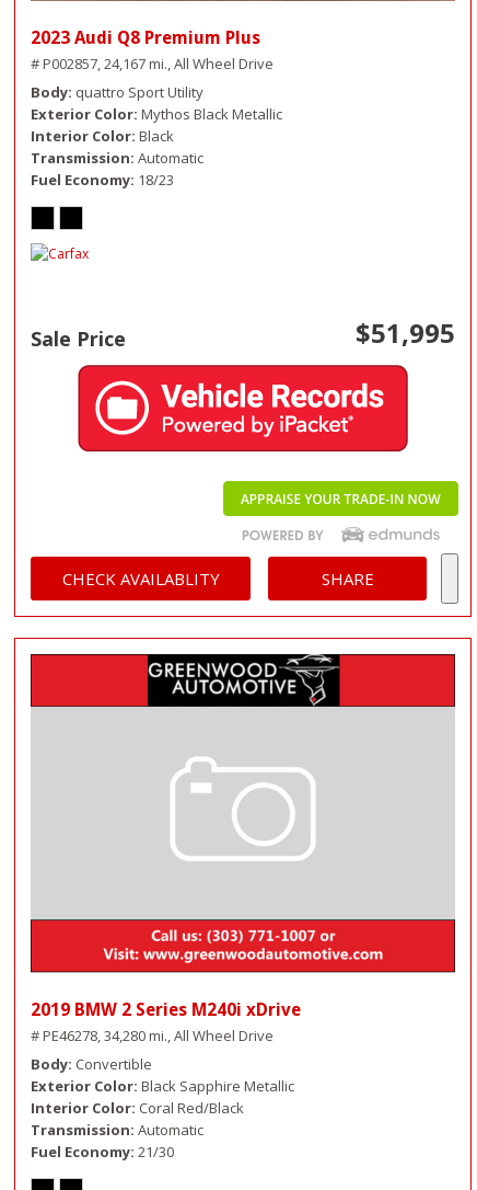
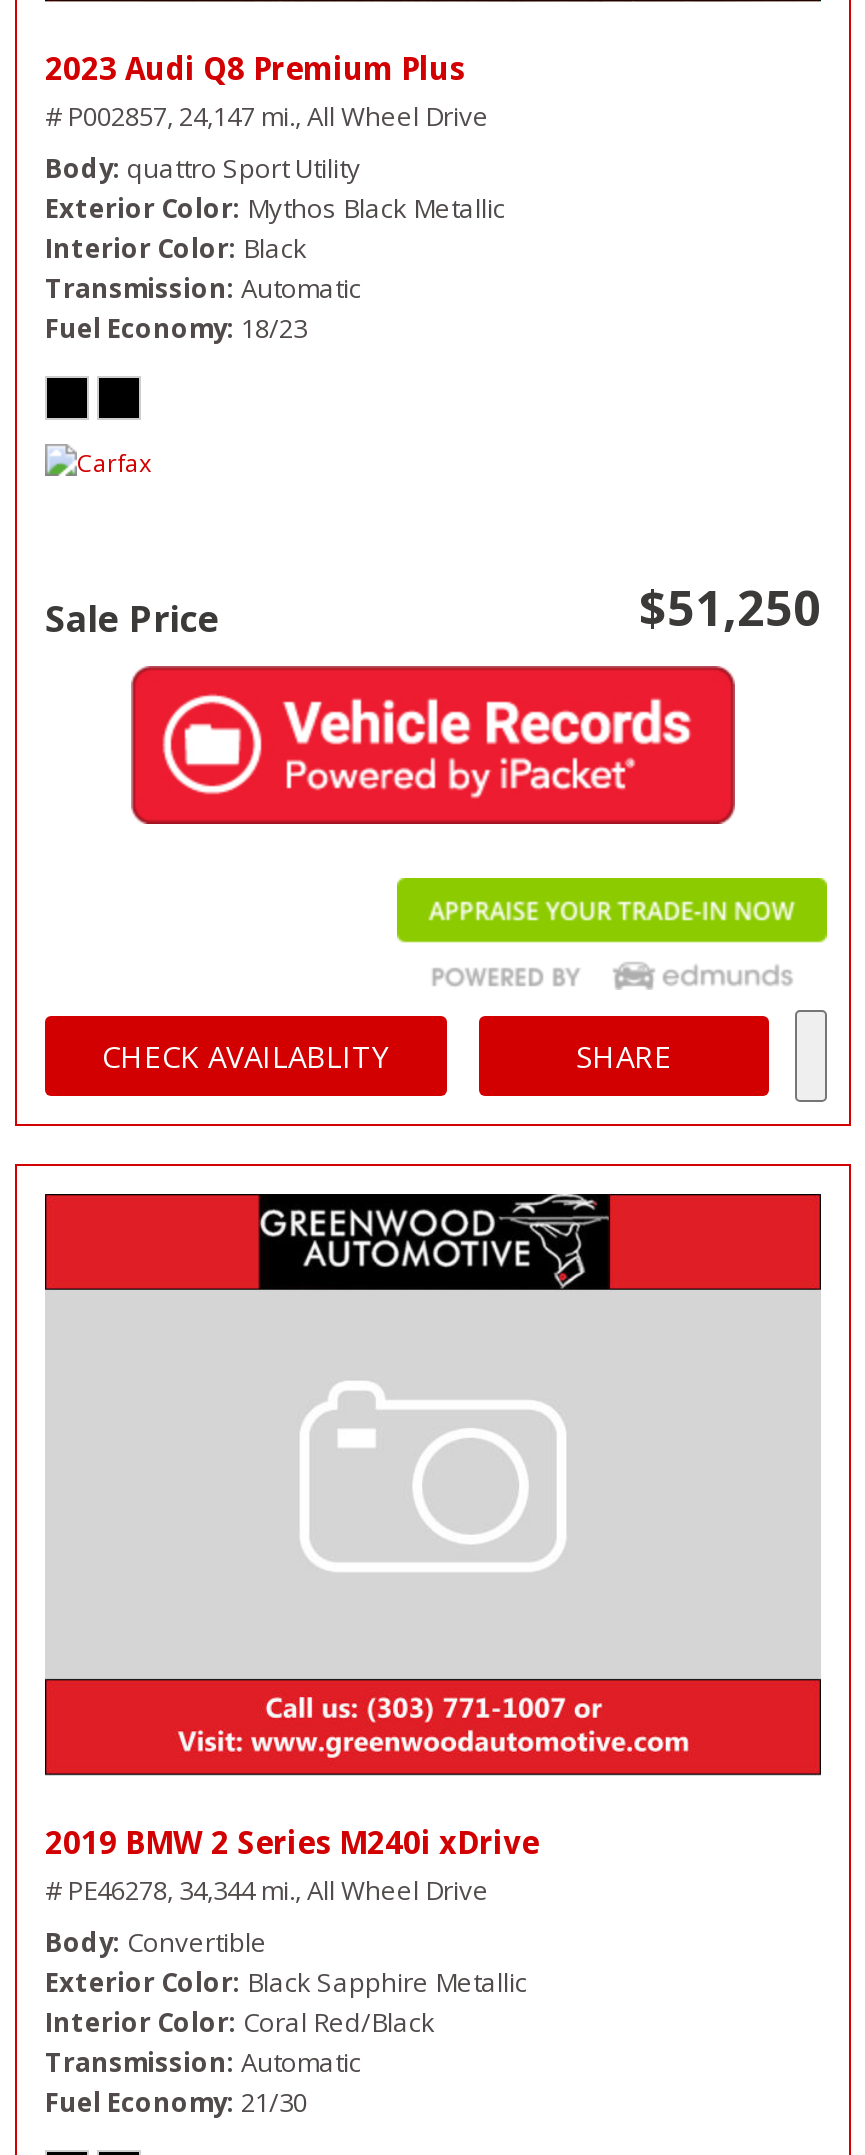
[31,54,274,74] # P002857, 24,167 mi., All Wheel Drive -> [45,99,489,135] # P002857, 24,147 mi., All Wheel Drive
[356,315,455,351] $51,995 -> [639,575,821,641] $51,250
[31,1026,274,1046] # PE46278, 34,280 mi., All Wheel Drive -> [45,1873,489,1909] # PE46278, 34,344 mi., All Wheel Drive

